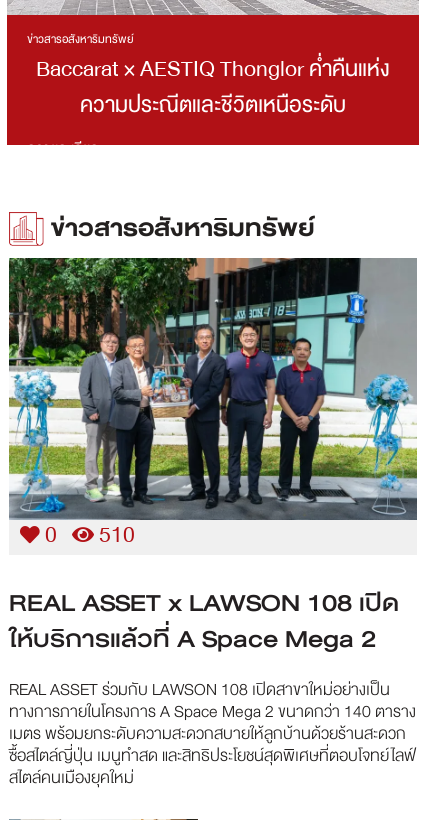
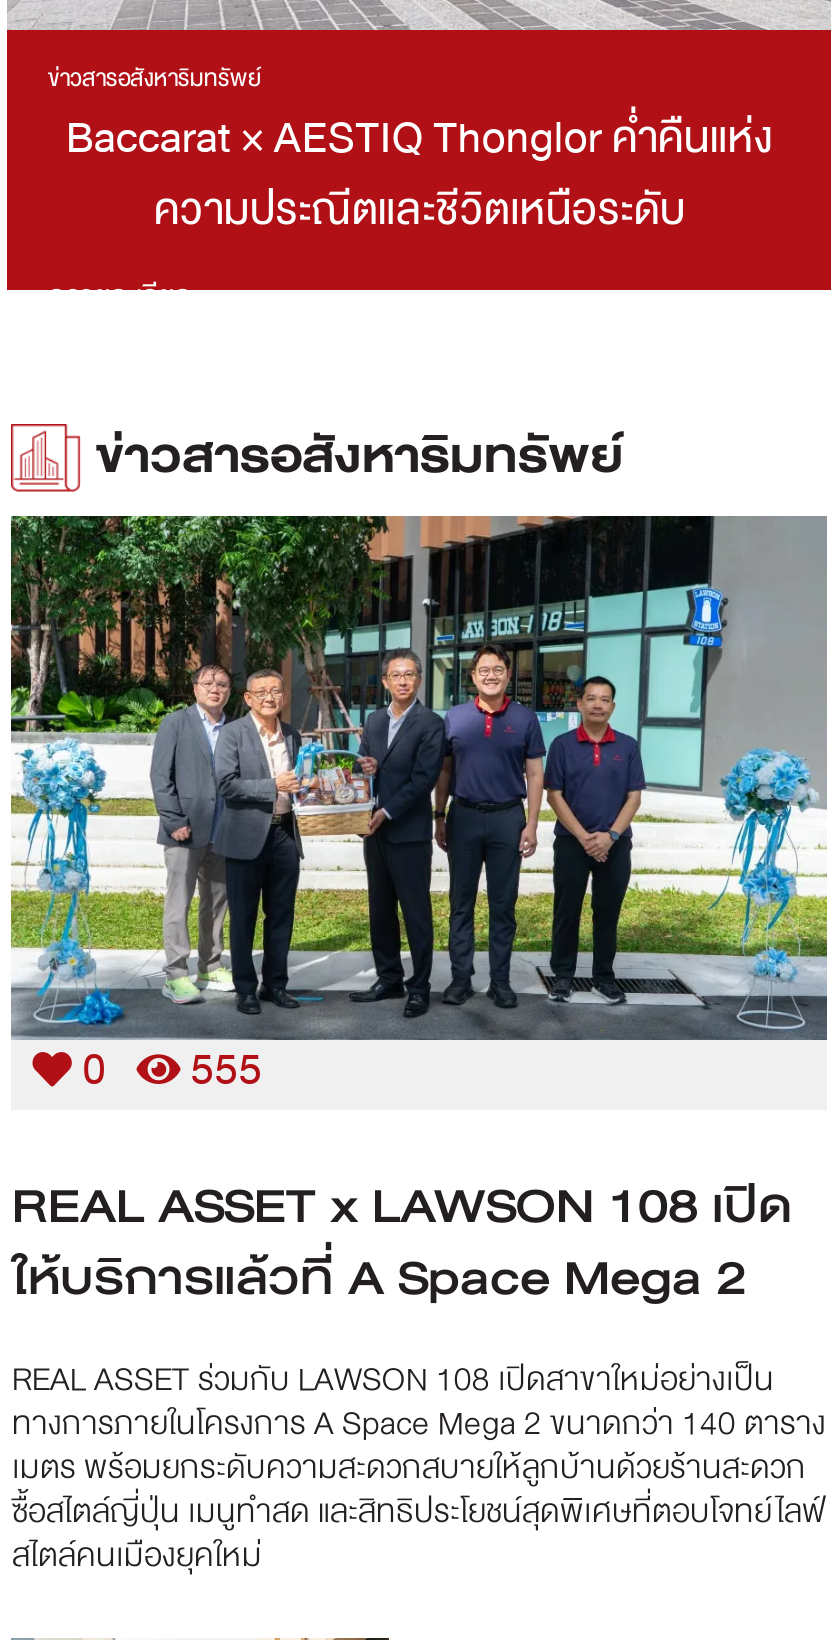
[40,516,135,554] 0 510 -> [72,1033,262,1109] 0 555

